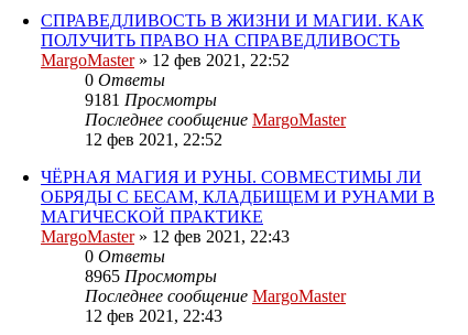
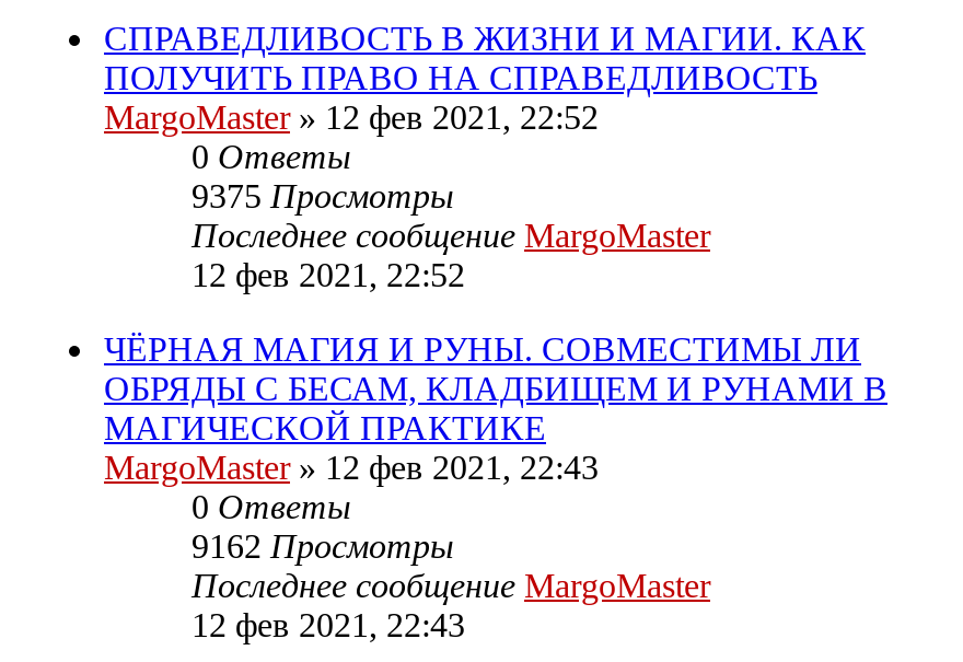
[85,90,217,109] 9181 Просмотры -> [192,177,454,214] 9375 Просмотры
[85,266,217,285] 8965 Просмотры -> [192,527,454,564] 9162 Просмотры

